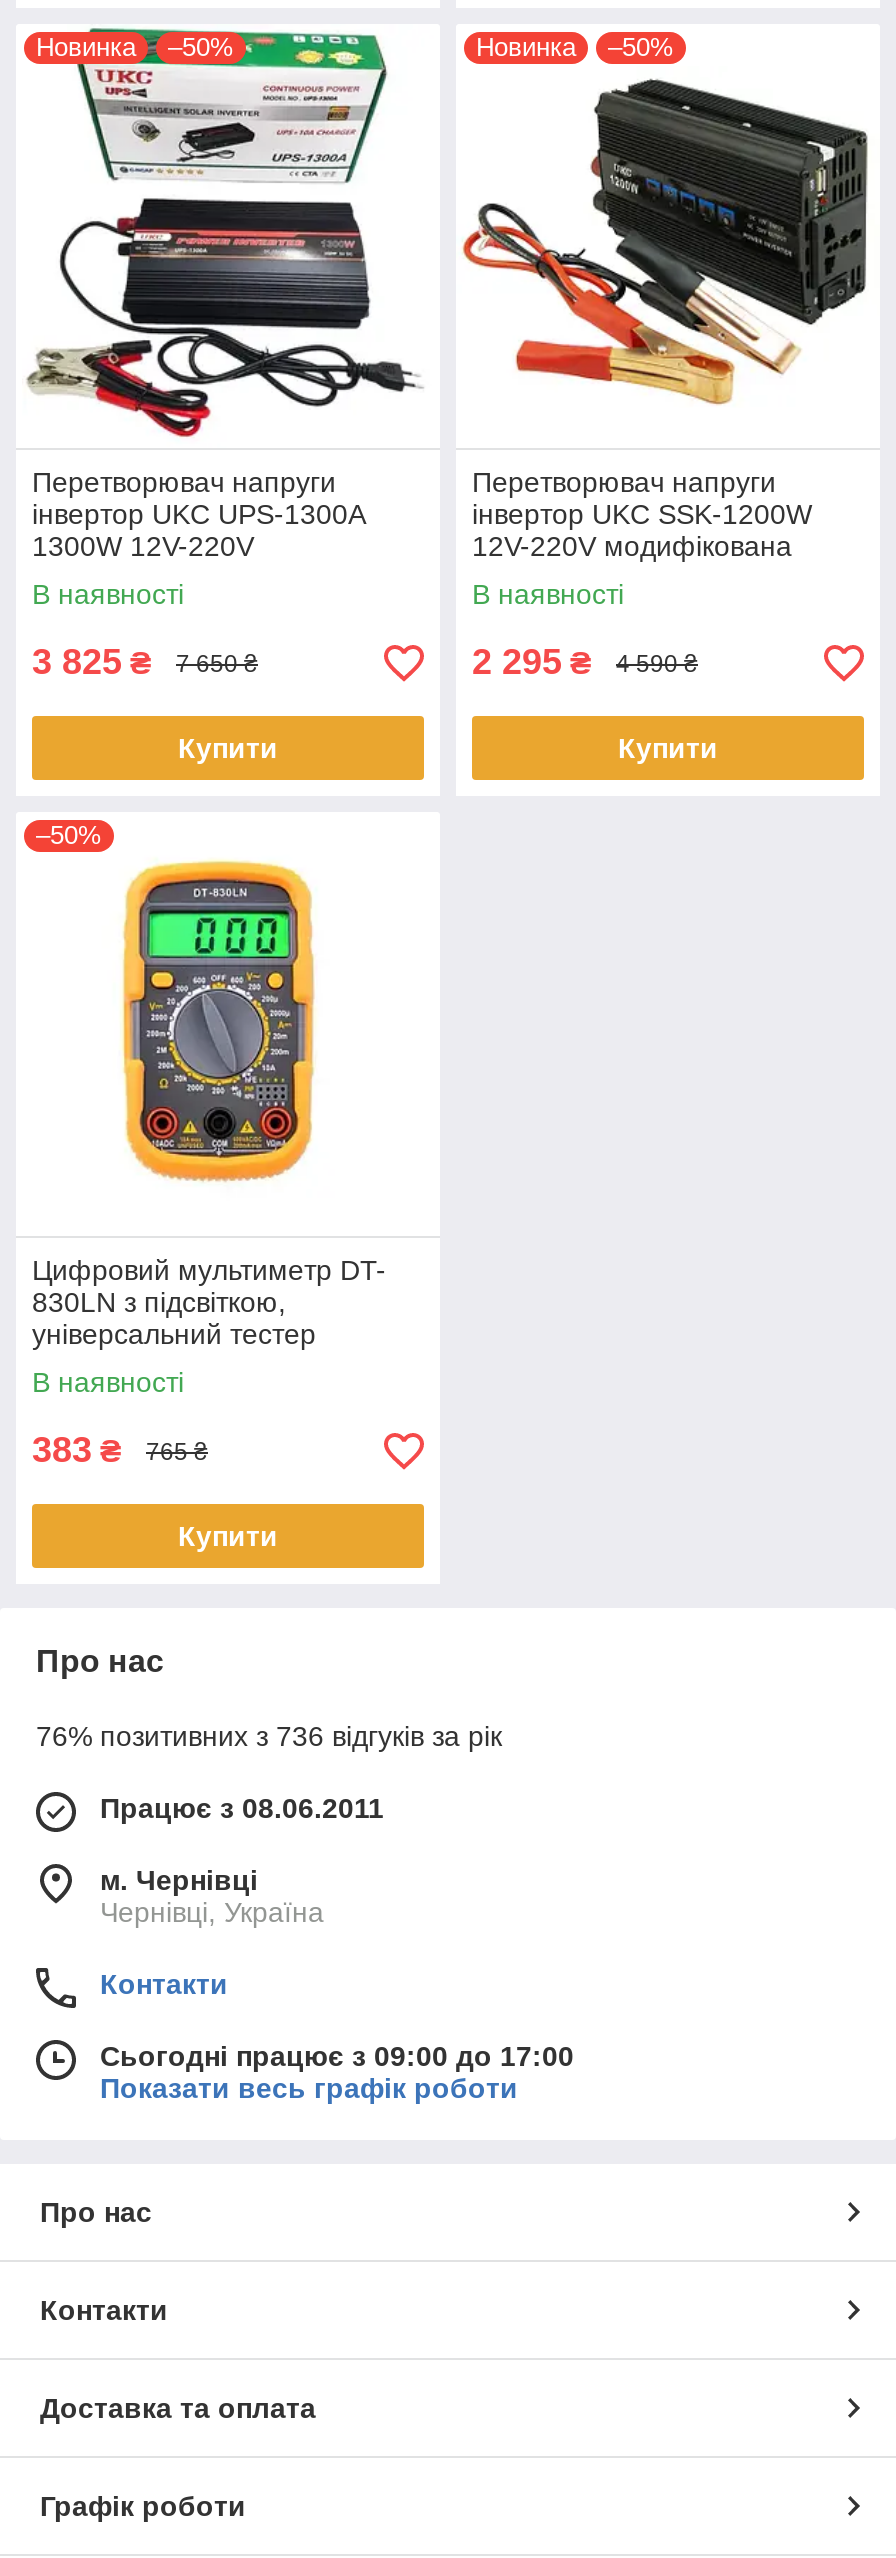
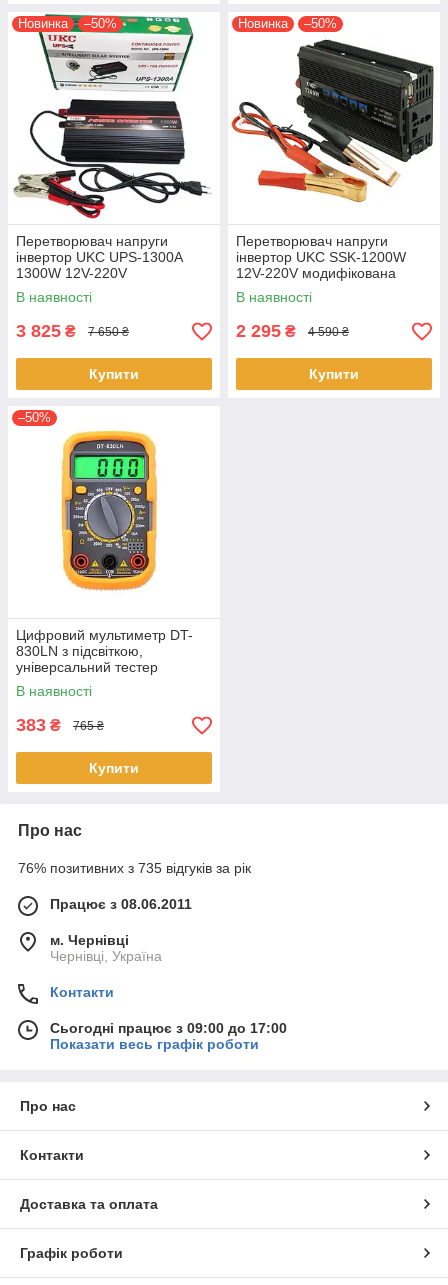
[36,1721,502,1753] 76% позитивних з 736 відгуків за рік -> [18,860,251,876] 76% позитивних з 735 відгуків за рік

